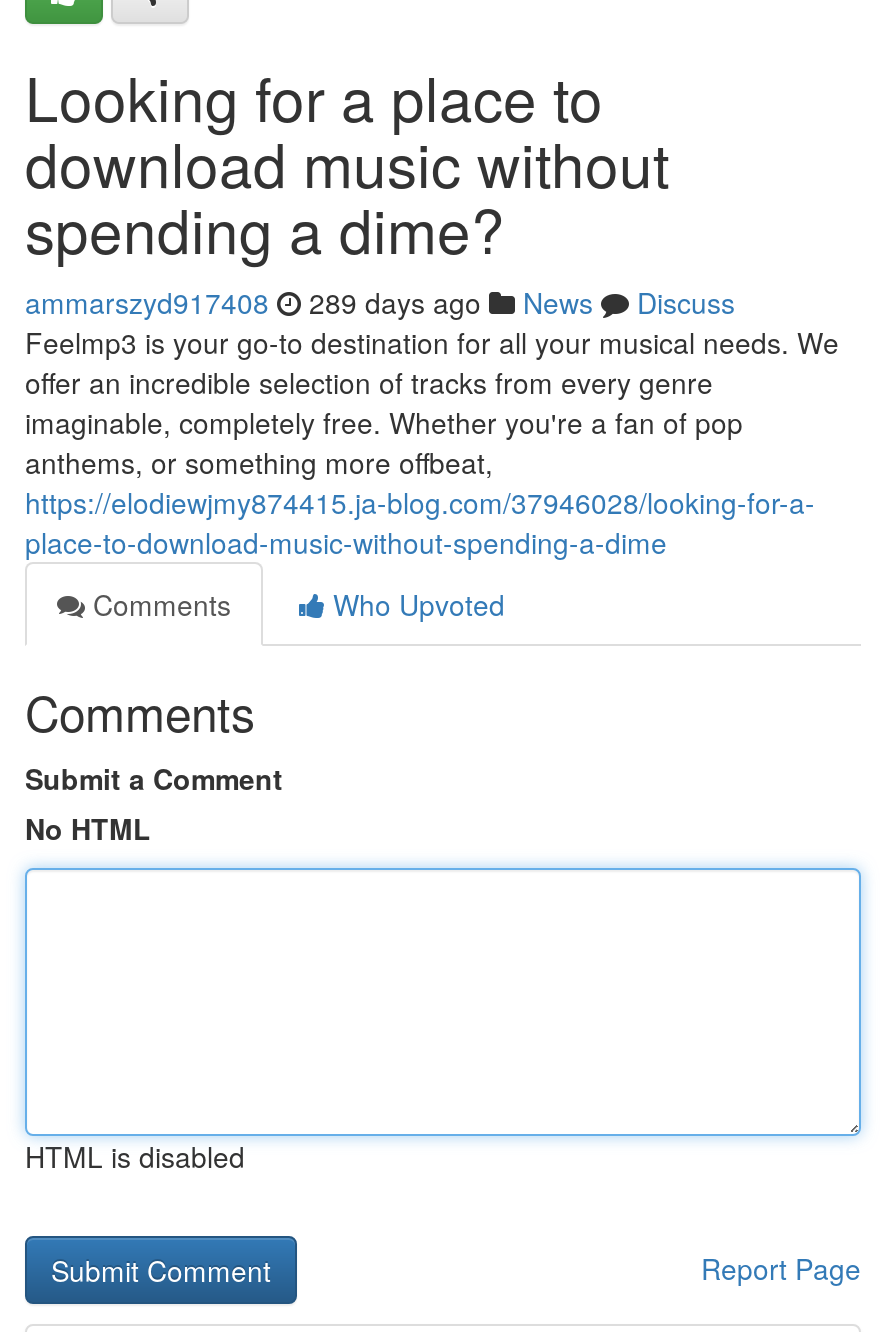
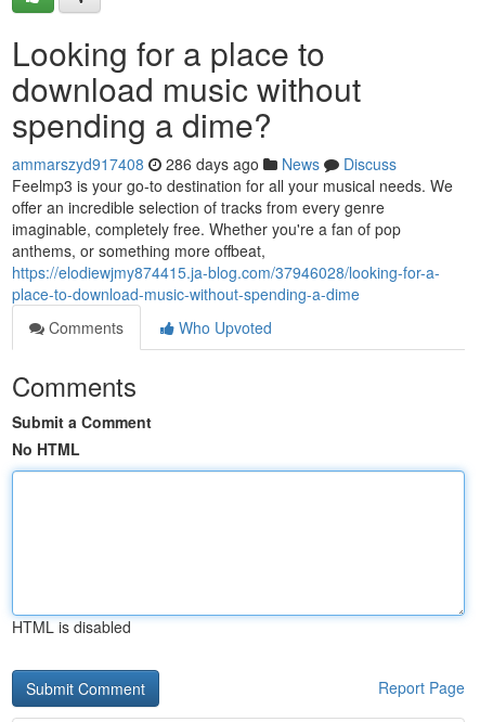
[25,282,735,322] ammarszyd917408 289 days ago News Discuss -> [12,153,397,175] ammarszyd917408 286 days ago News Discuss

